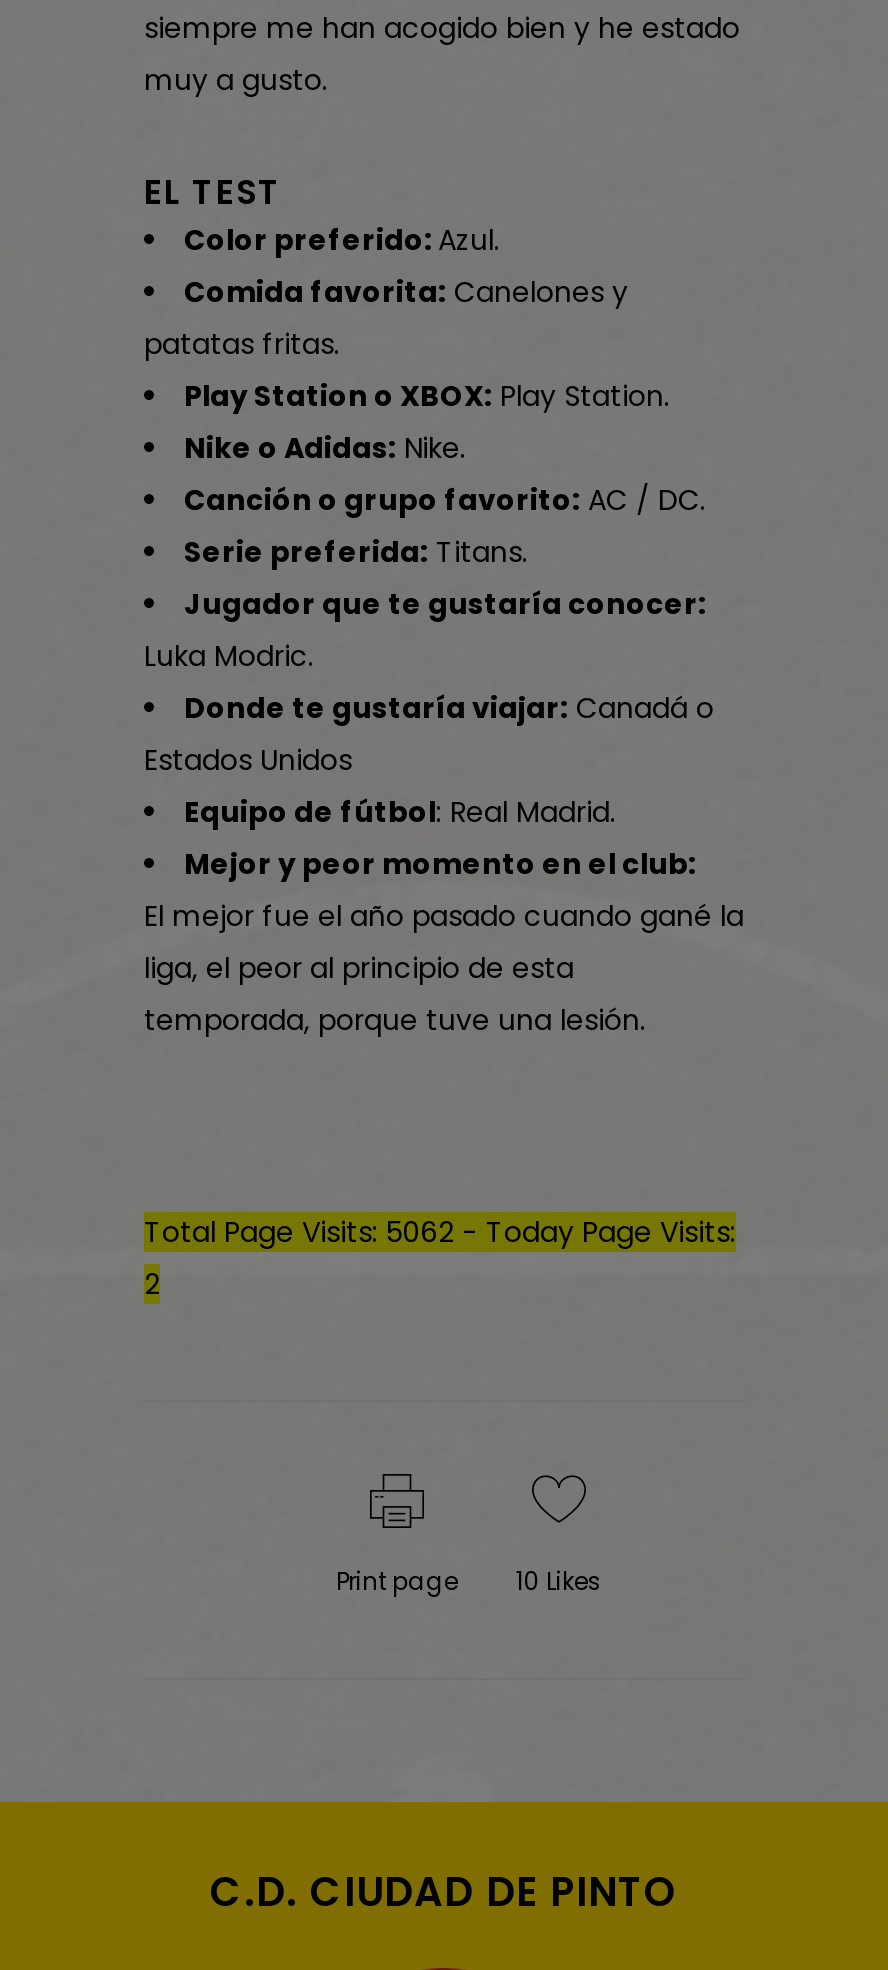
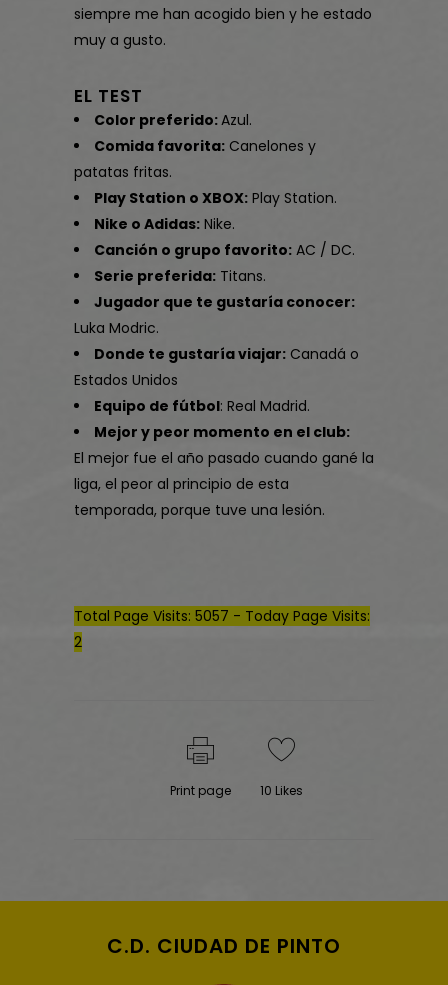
[144,1212,736,1252] Total Page Visits: 5062 - Today Page Visits: -> [74,606,370,626] Total Page Visits: 5057 - Today Page Visits:

